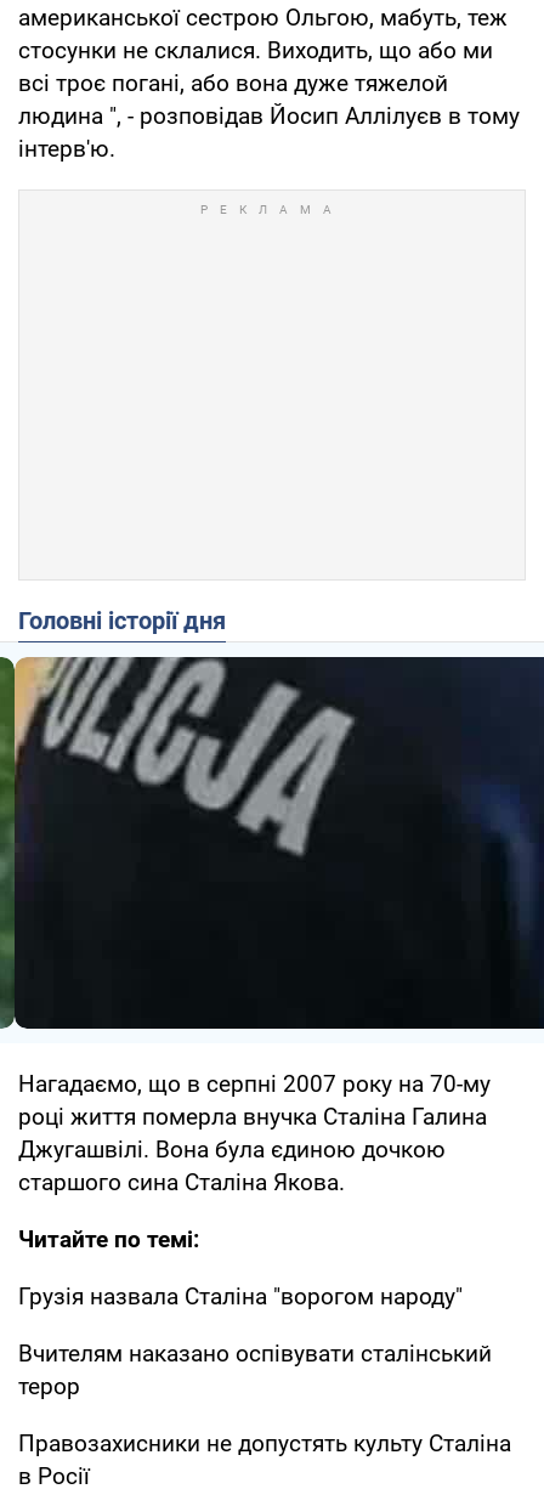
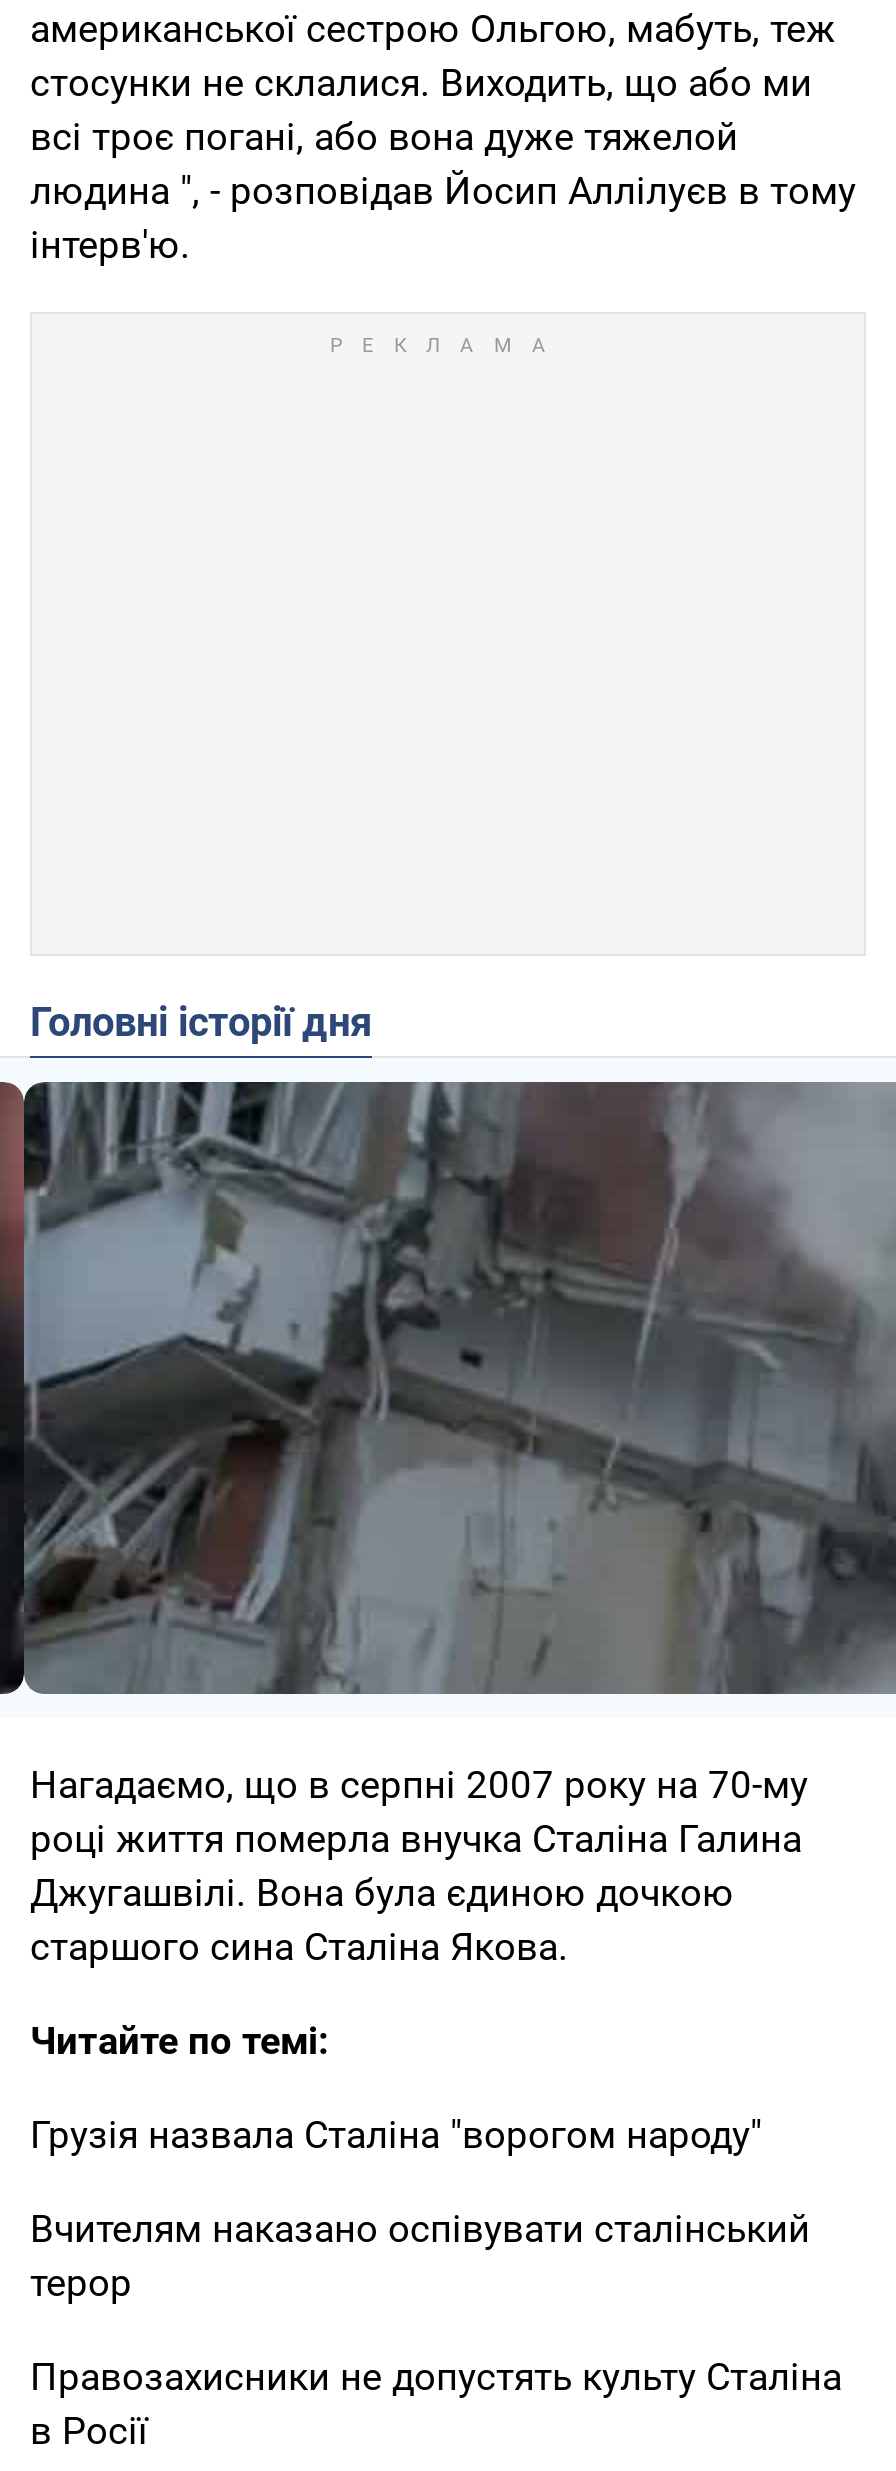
[4,656,540,1030] [image] -> [6,1080,890,1696] [image]

